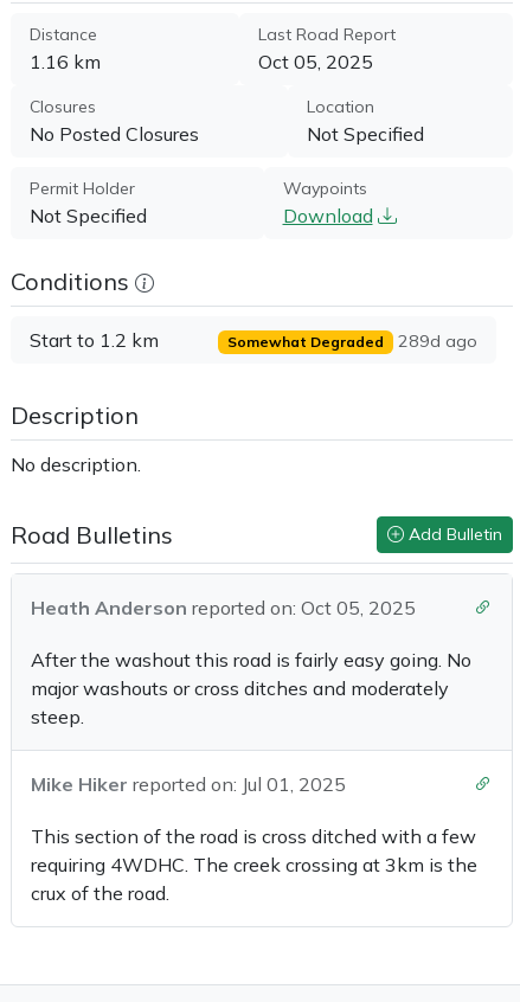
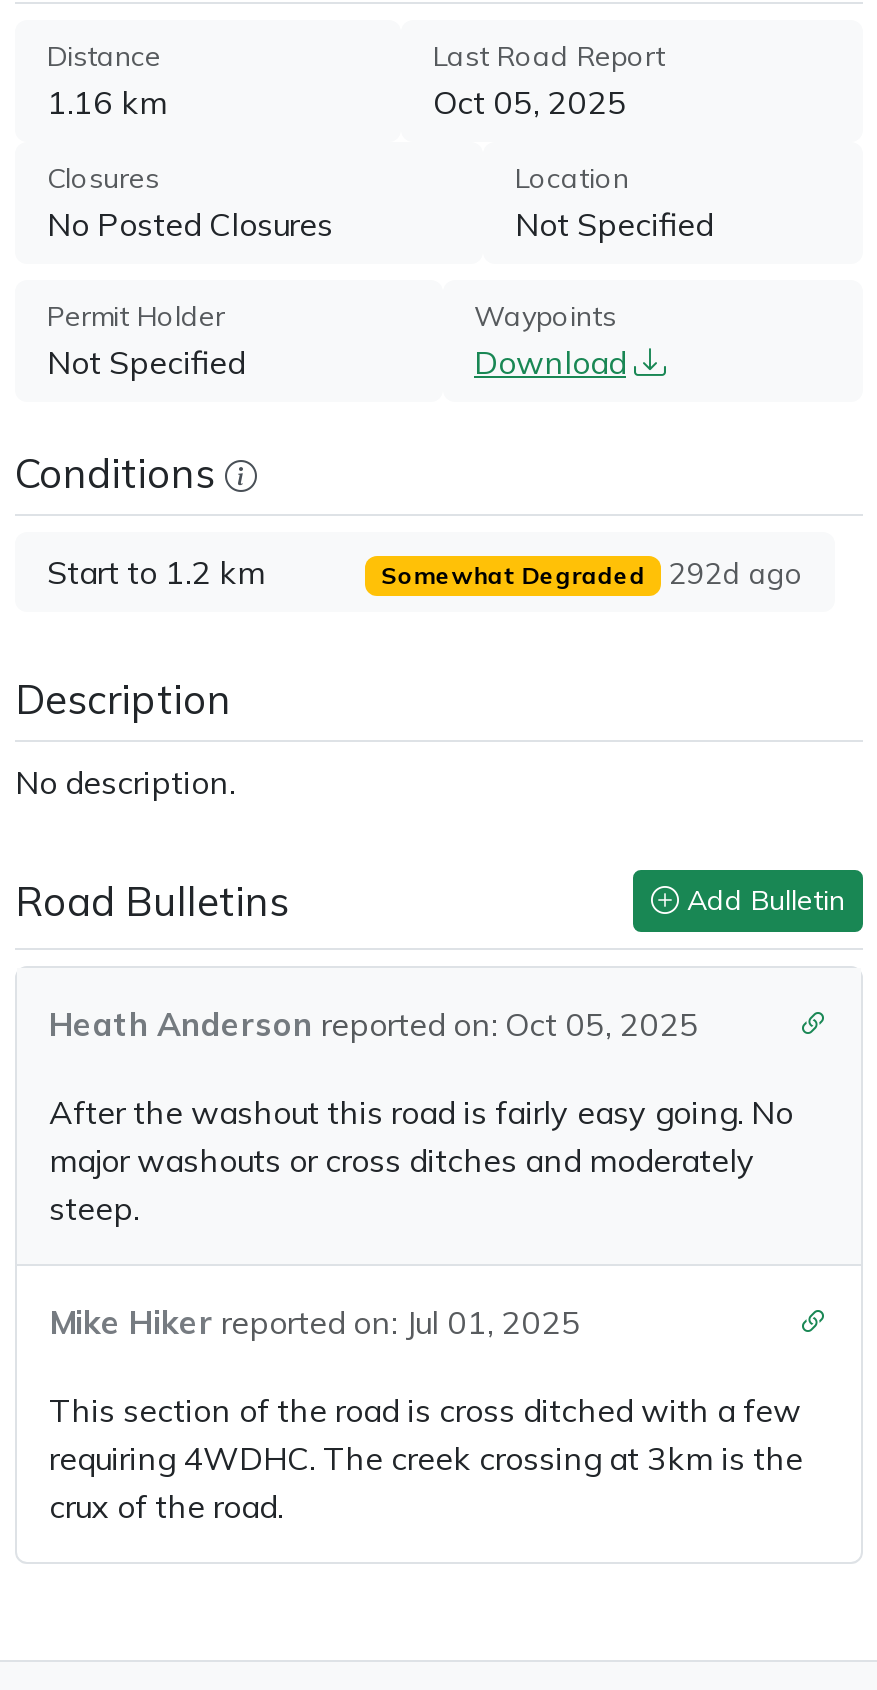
[228,330,477,352] Somewhat Degraded 289d ago -> [381,556,803,592] Somewhat Degraded 292d ago

